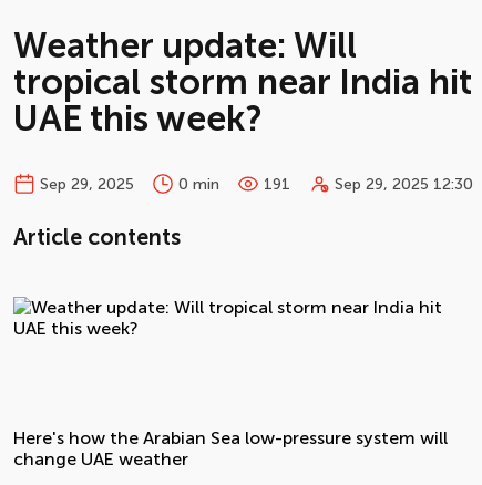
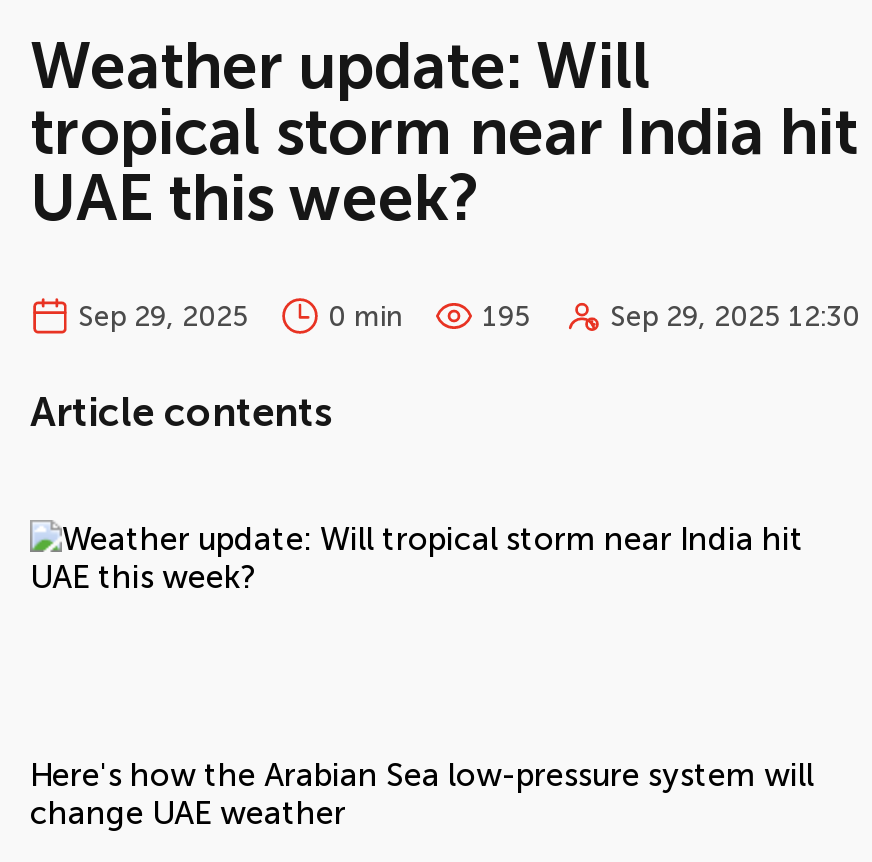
[264,174,290,193] 191 -> [482,299,530,333] 195

